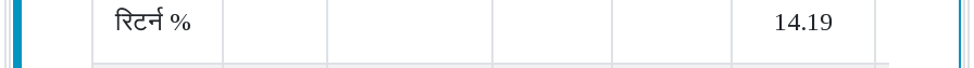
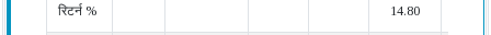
[774,6,833,37] 14.19 -> [390,3,420,19] 14.80

